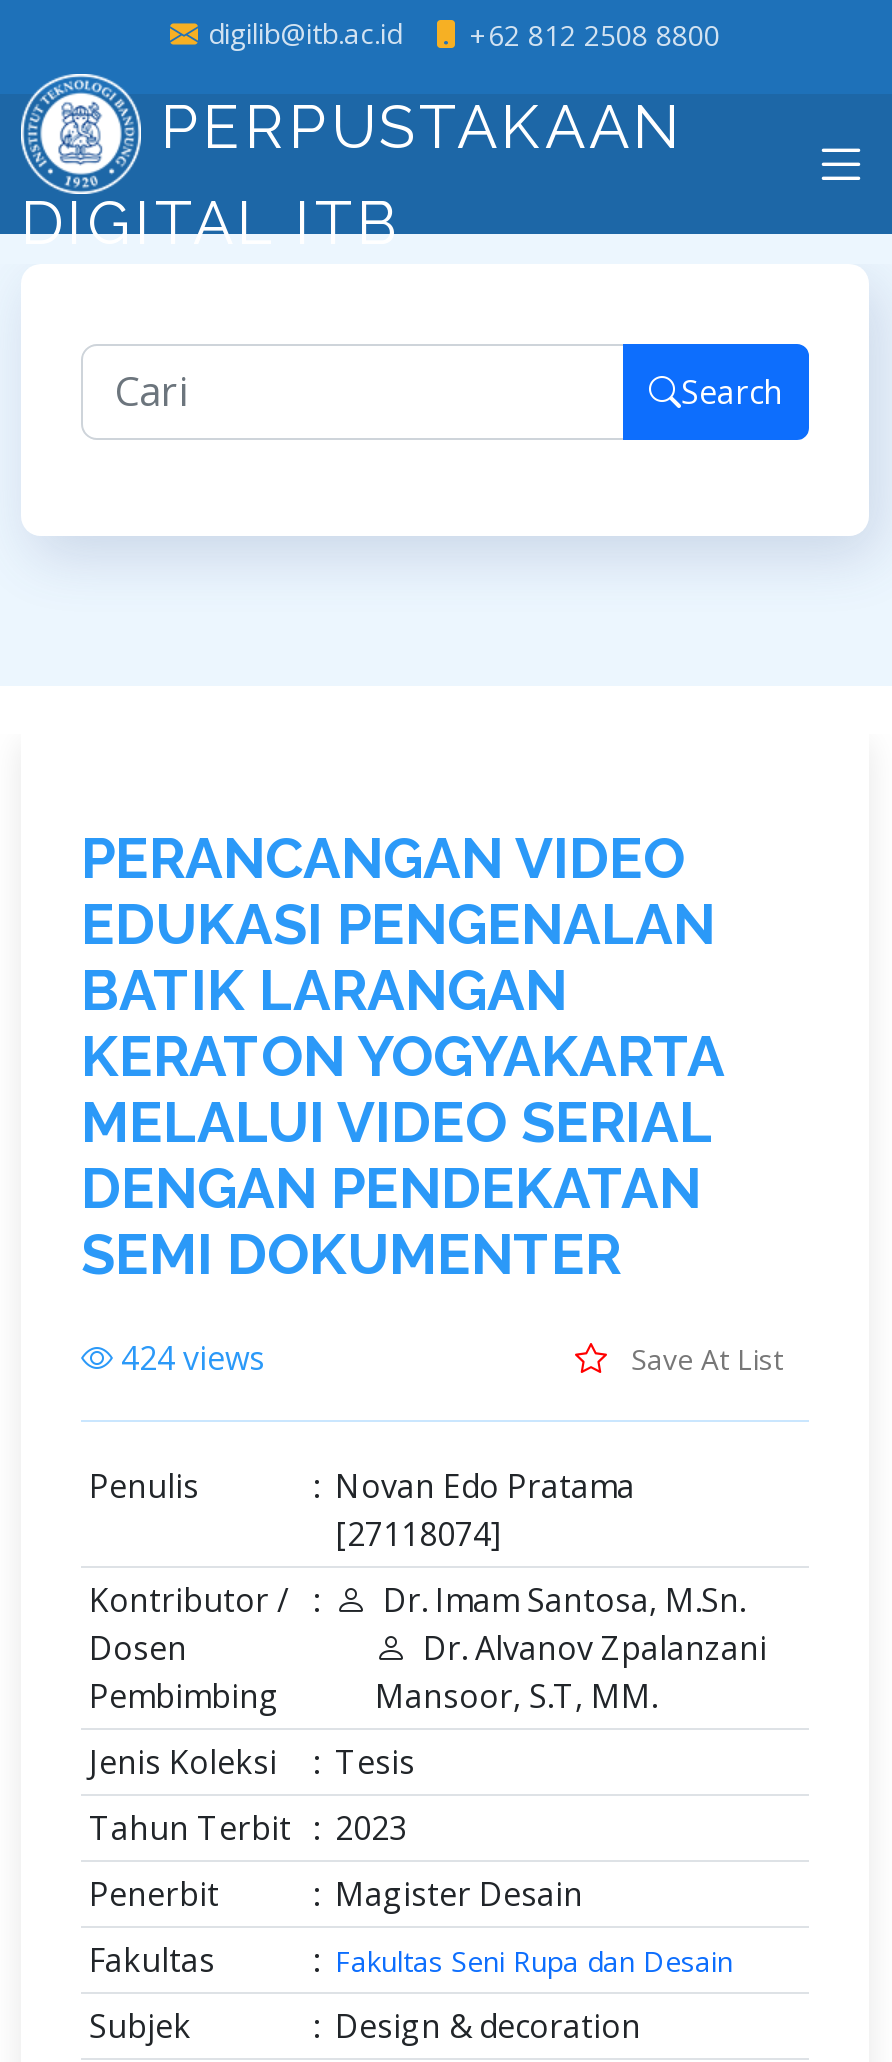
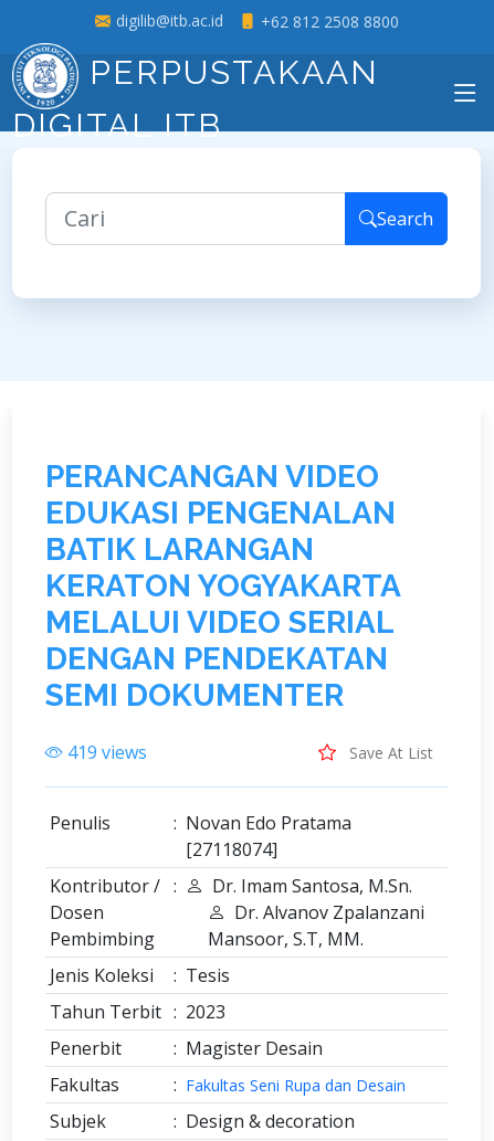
[121,1336,265,1380] 424 views -> [67,740,147,764] 419 views

